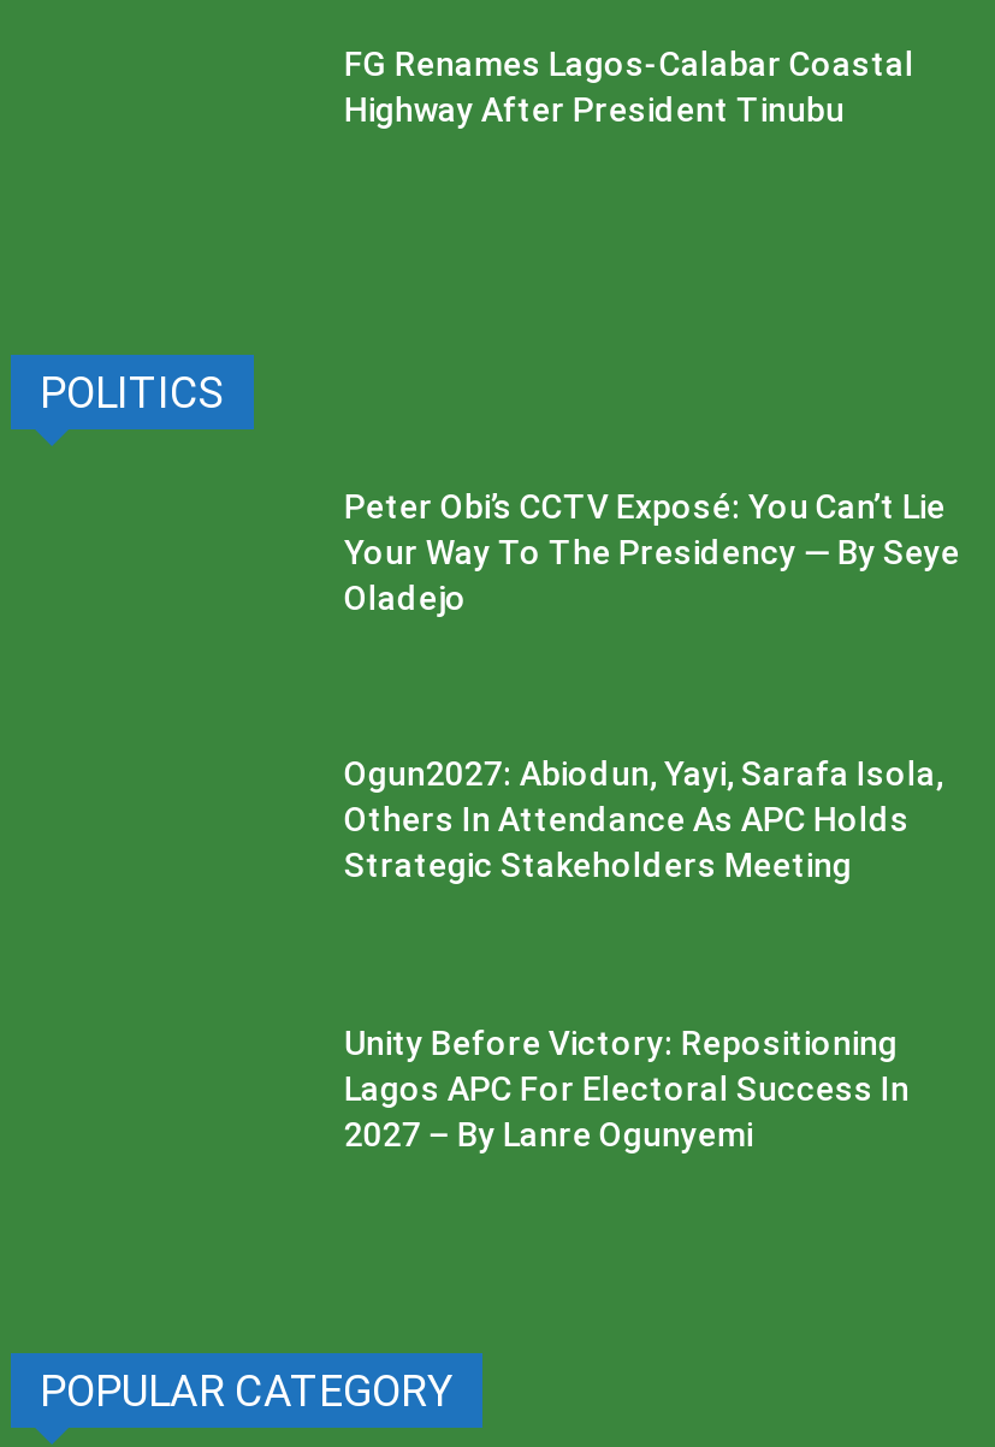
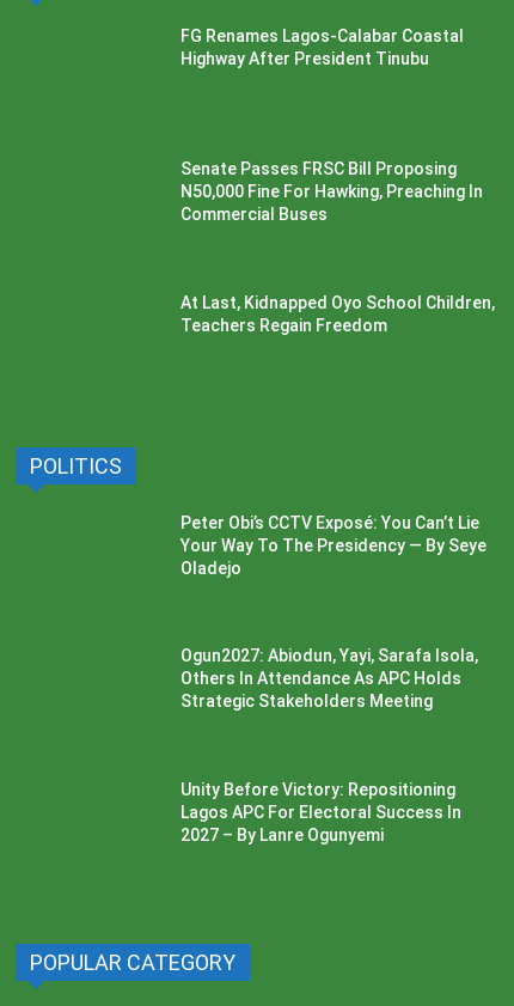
none -> [181,160,483,224] Senate Passes FRSC Bill Proposing | N50,000 Fine For Hawking, Preaching In | Commercial Buses
none -> [181,293,495,335] At Last, Kidnapped Oyo School Children, | Teachers Regain Freedom

